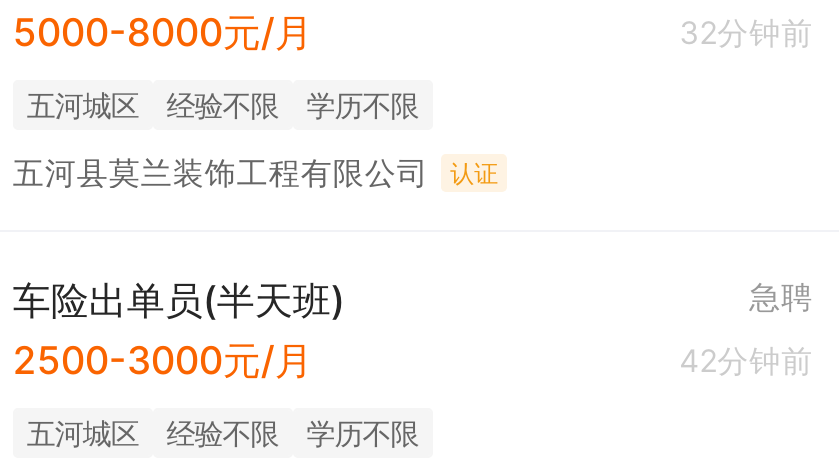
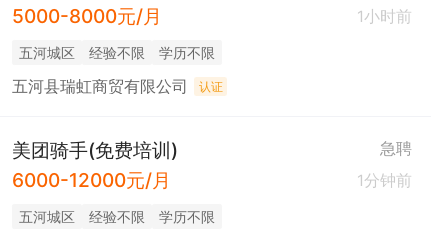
[679,14,813,52] 32分钟前 -> [357,7,412,26] 1小时前
[13,155,429,193] 五河县莫兰装饰工程有限公司 -> [12,77,188,96] 五河县瑞虹商贸有限公司
[13,275,345,323] 车险出单员(半天班) -> [12,138,178,162] 美团骑手(免费培训)
[13,337,313,385] 2500-3000元/月 -> [12,168,171,192] 6000-12000元/月
[679,342,813,380] 42分钟前 -> [357,171,412,190] 1分钟前

